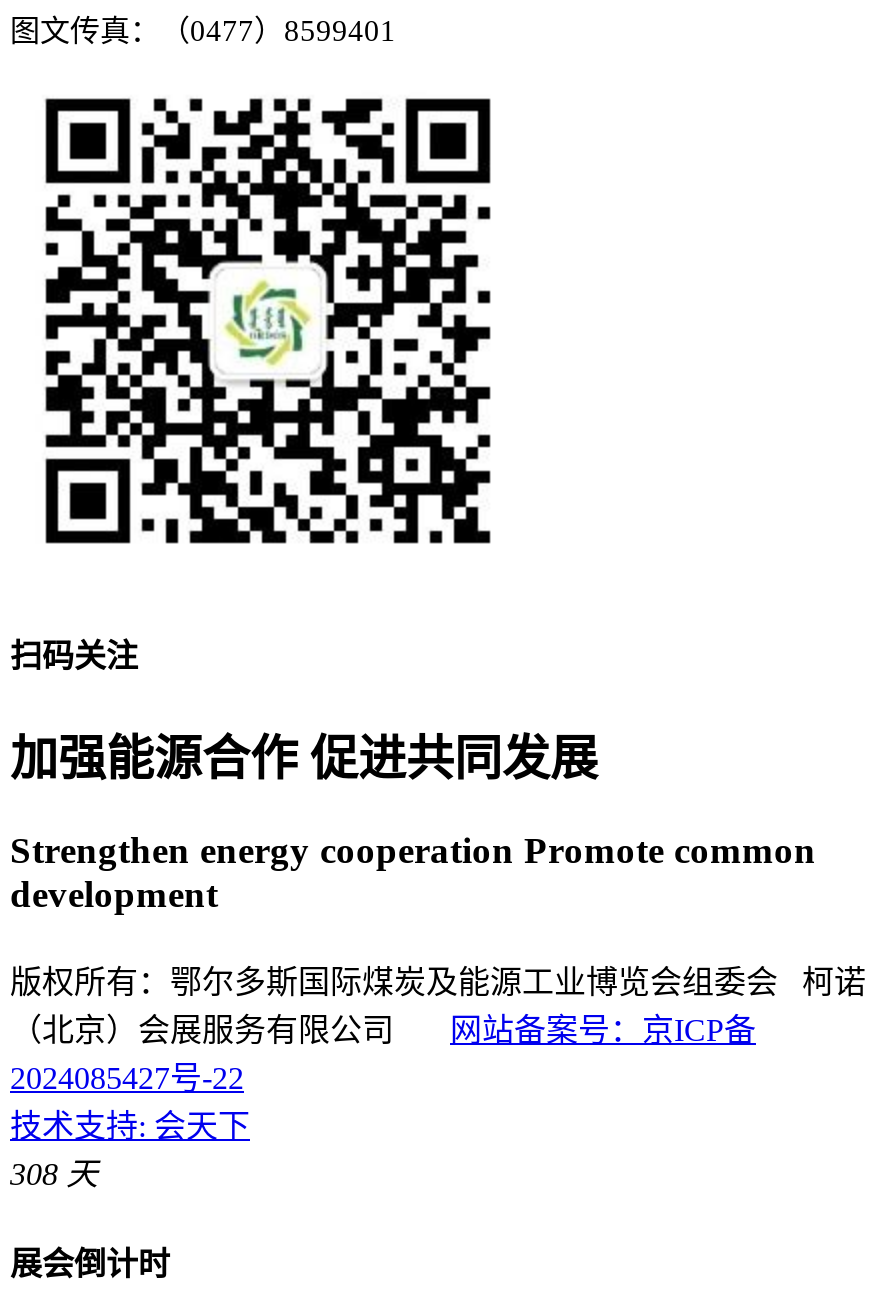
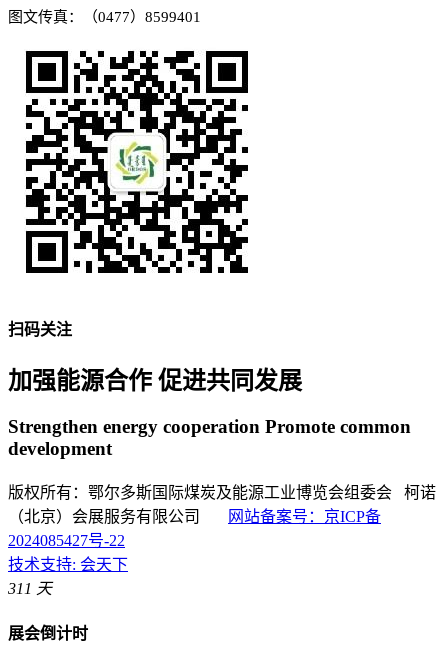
[10,1157,98,1191] 308 天 -> [8,580,52,597] 311 天

